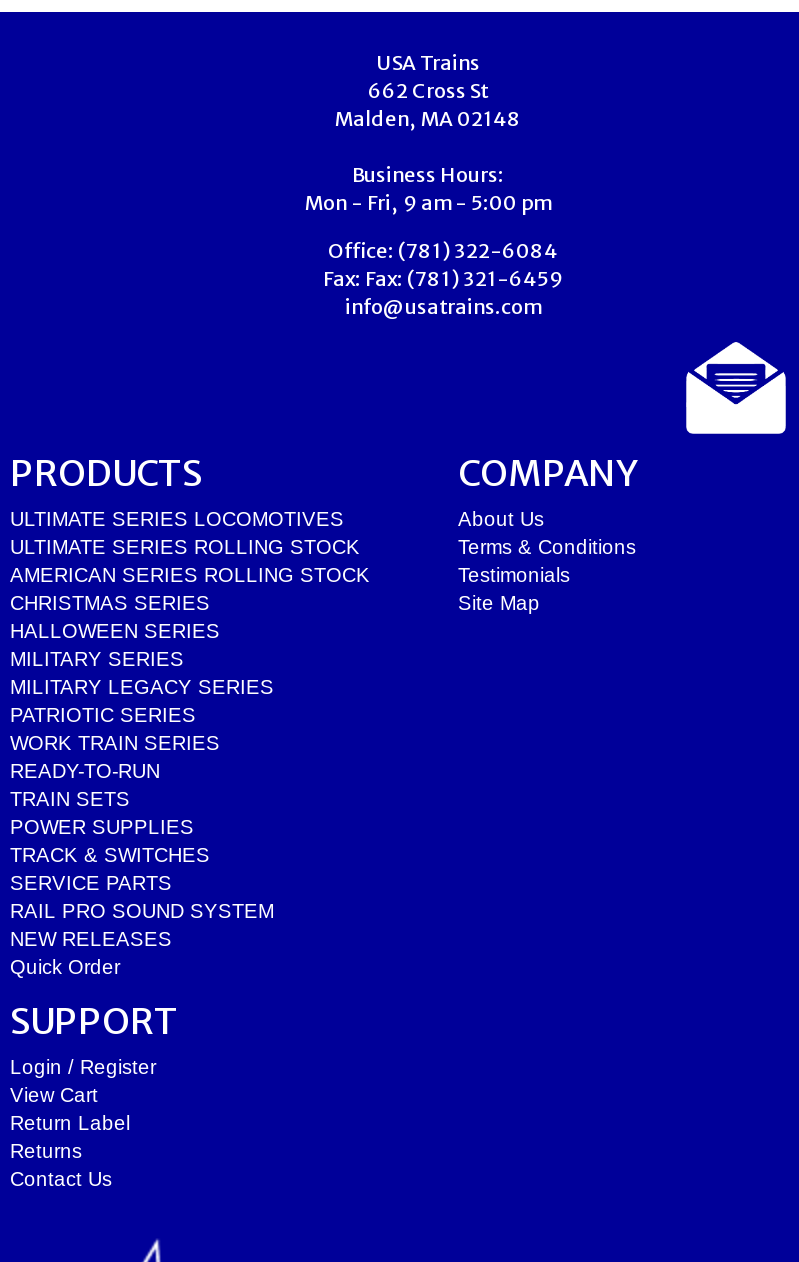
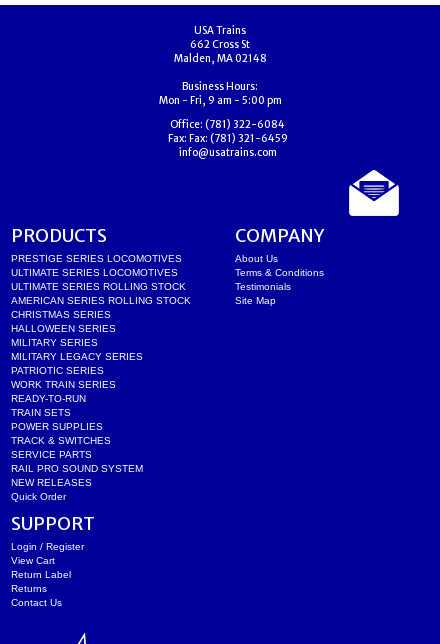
none -> [11,253,182,264] PRESTIGE SERIES LOCOMOTIVES

